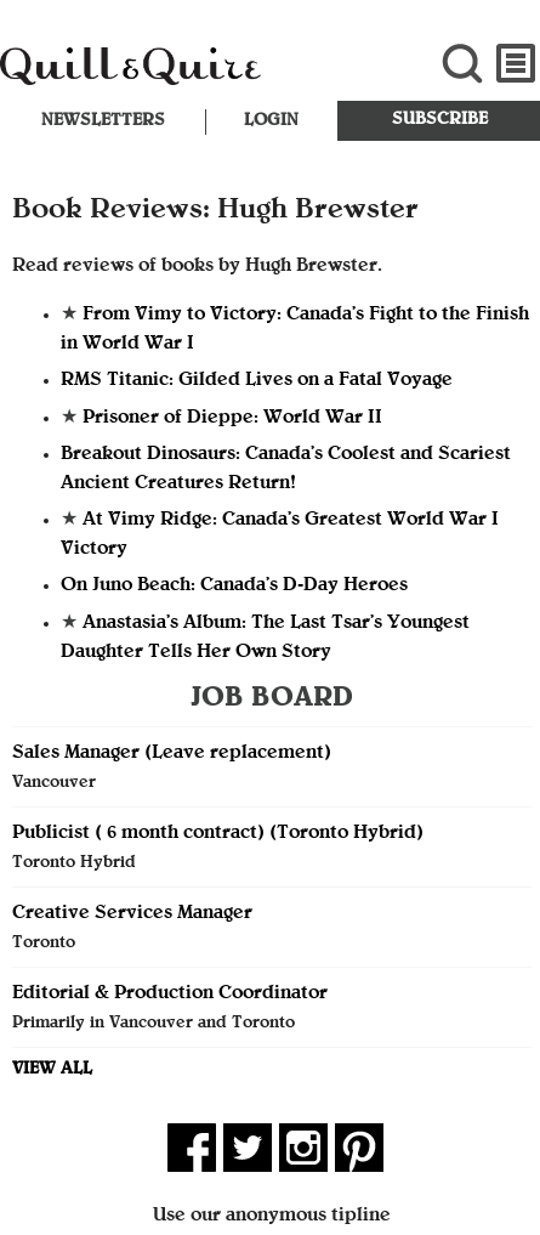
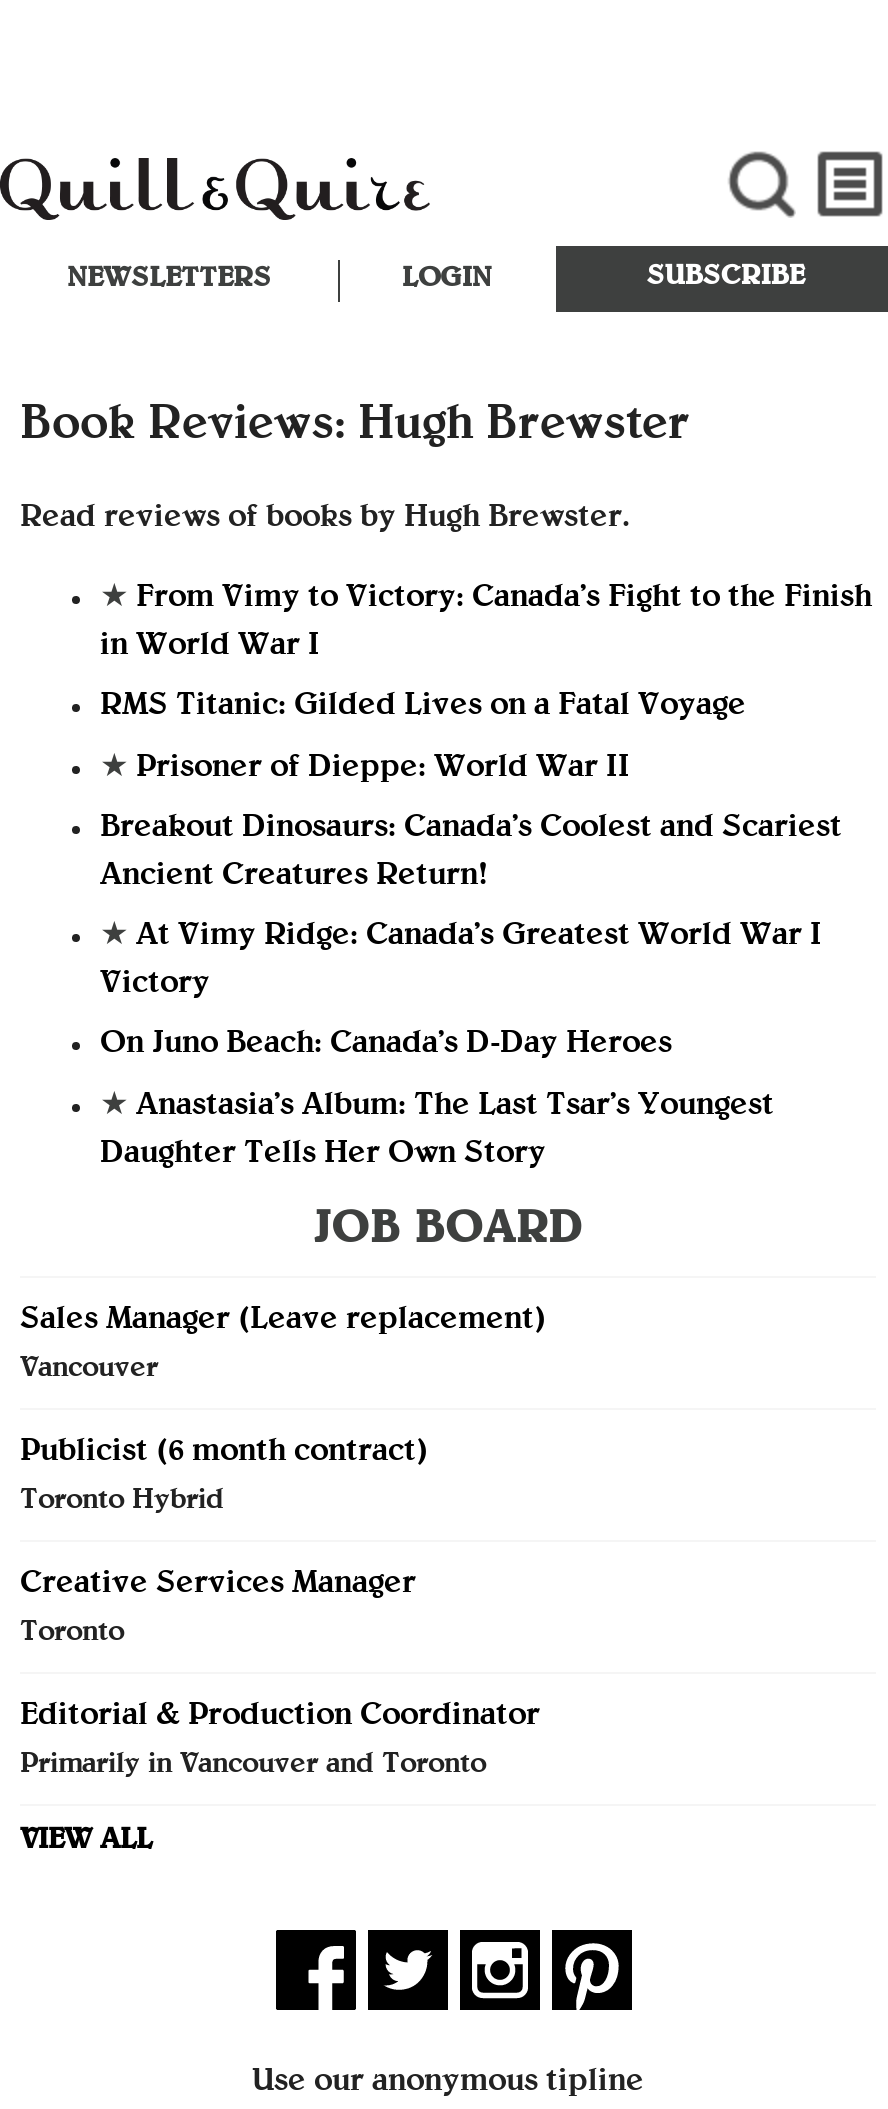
[12,824,424,844] Publicist ( 6 month contract) (Toronto Hybrid) -> [20,1437,428,1469] Publicist (6 month contract)

